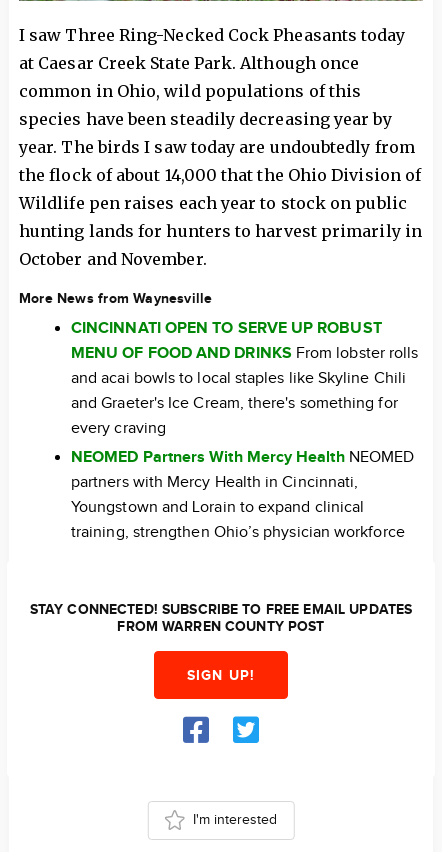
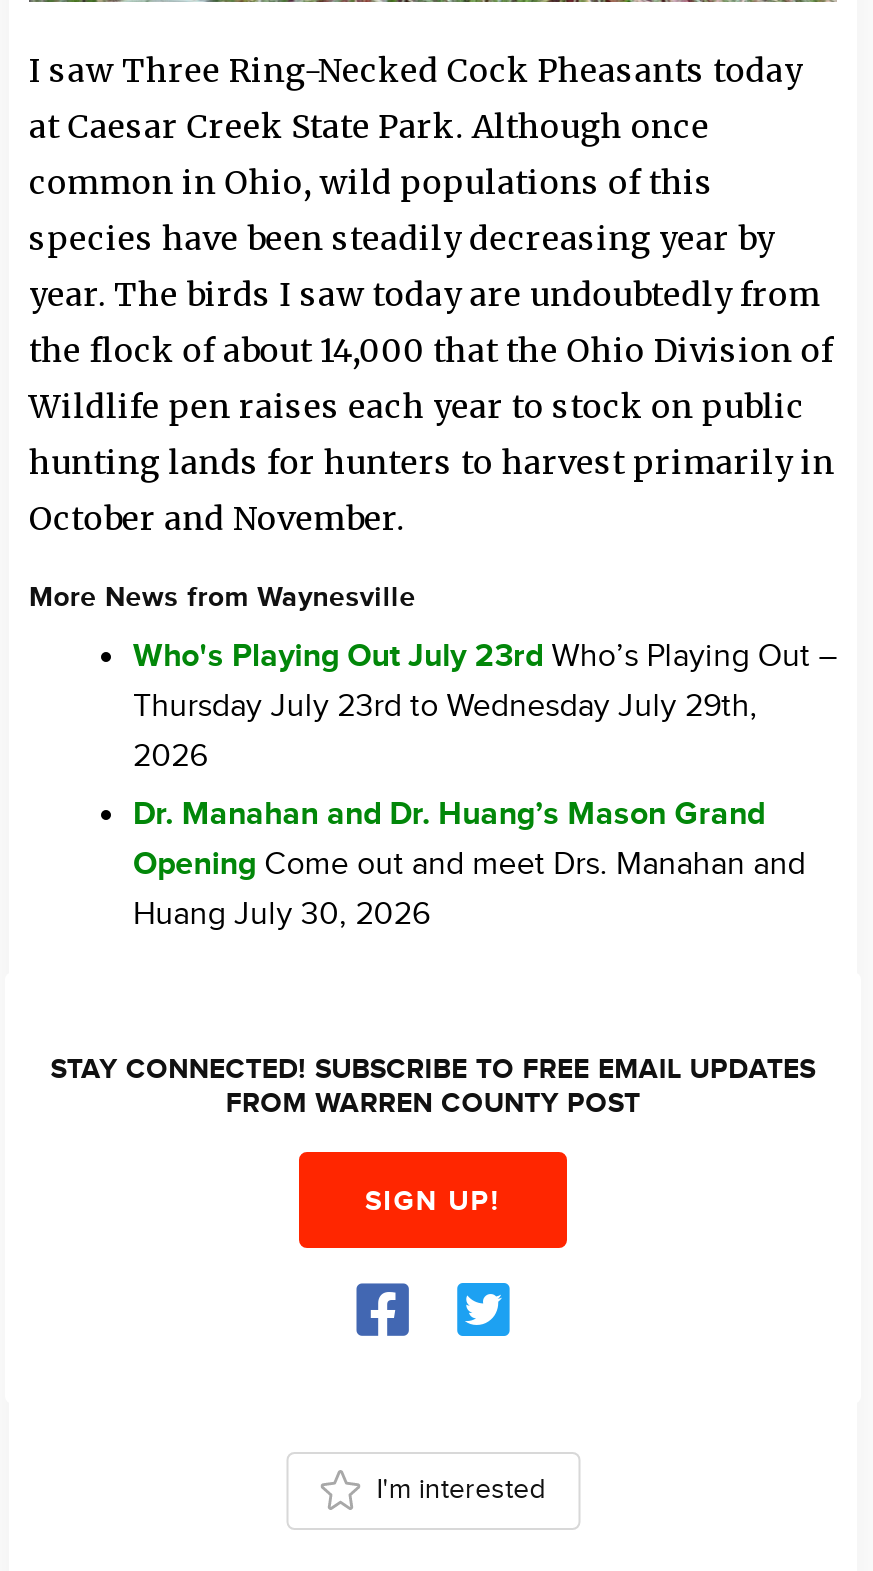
[71,319,418,438] CINCINNATI OPEN TO SERVE UP ROBUST | MENU OF FOOD AND DRINKS From lobster rolls | and acai bowls to local staples like Skyline Chili | and Graeter's Ice Cream, there's something for | every craving -> [133,638,837,776] Who's Playing Out July 23rd Who’s Playing Out – | Thursday July 23rd to Wednesday July 29th, | 2026
[71,448,414,542] NEOMED Partners With Mercy Health NEOMED | partners with Mercy Health in Cincinnati, | Youngstown and Lorain to expand clinical | training, strengthen Ohio’s physician workforce -> [133,796,806,934] Dr. Manahan and Dr. Huang’s Mason Grand | Opening Come out and meet Drs. Manahan and | Huang July 30, 2026

